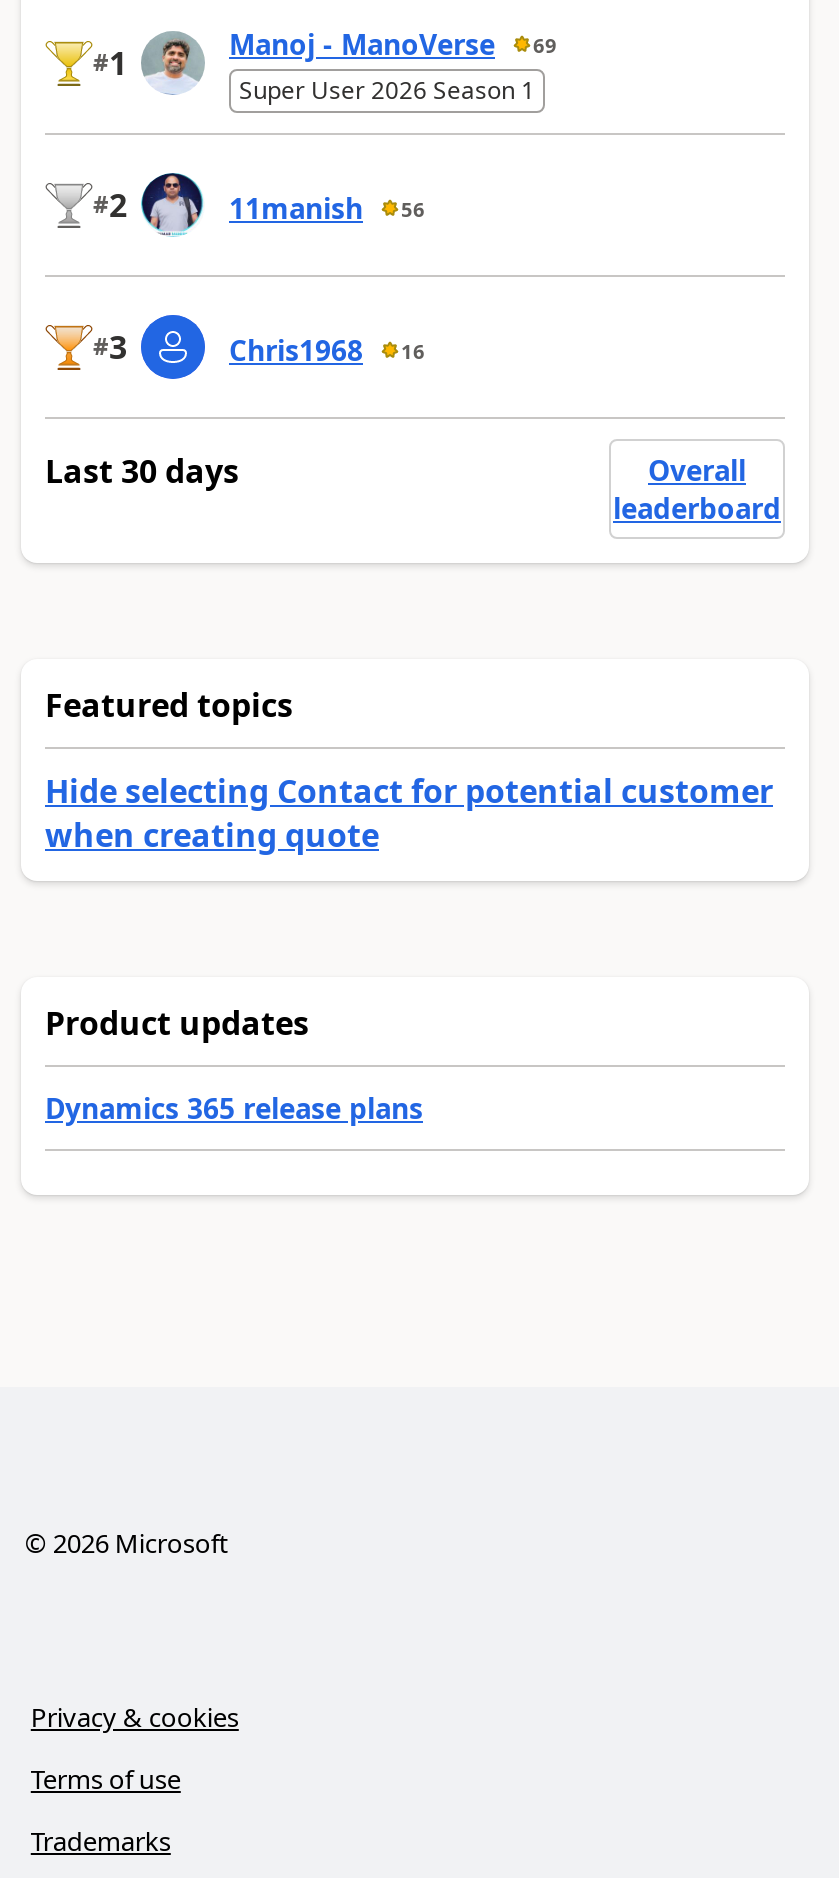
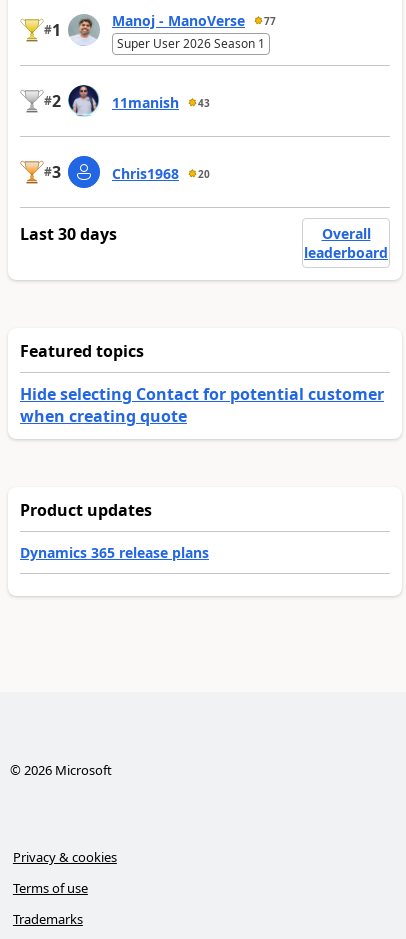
[229,25,557,63] Manoj - ManoVerse 69 -> [112,11,276,30] Manoj - ManoVerse 77
[229,189,425,227] 11manish 56 -> [112,93,210,112] 11manish 43
[229,331,425,369] Chris1968 16 -> [112,164,210,183] Chris1968 20

